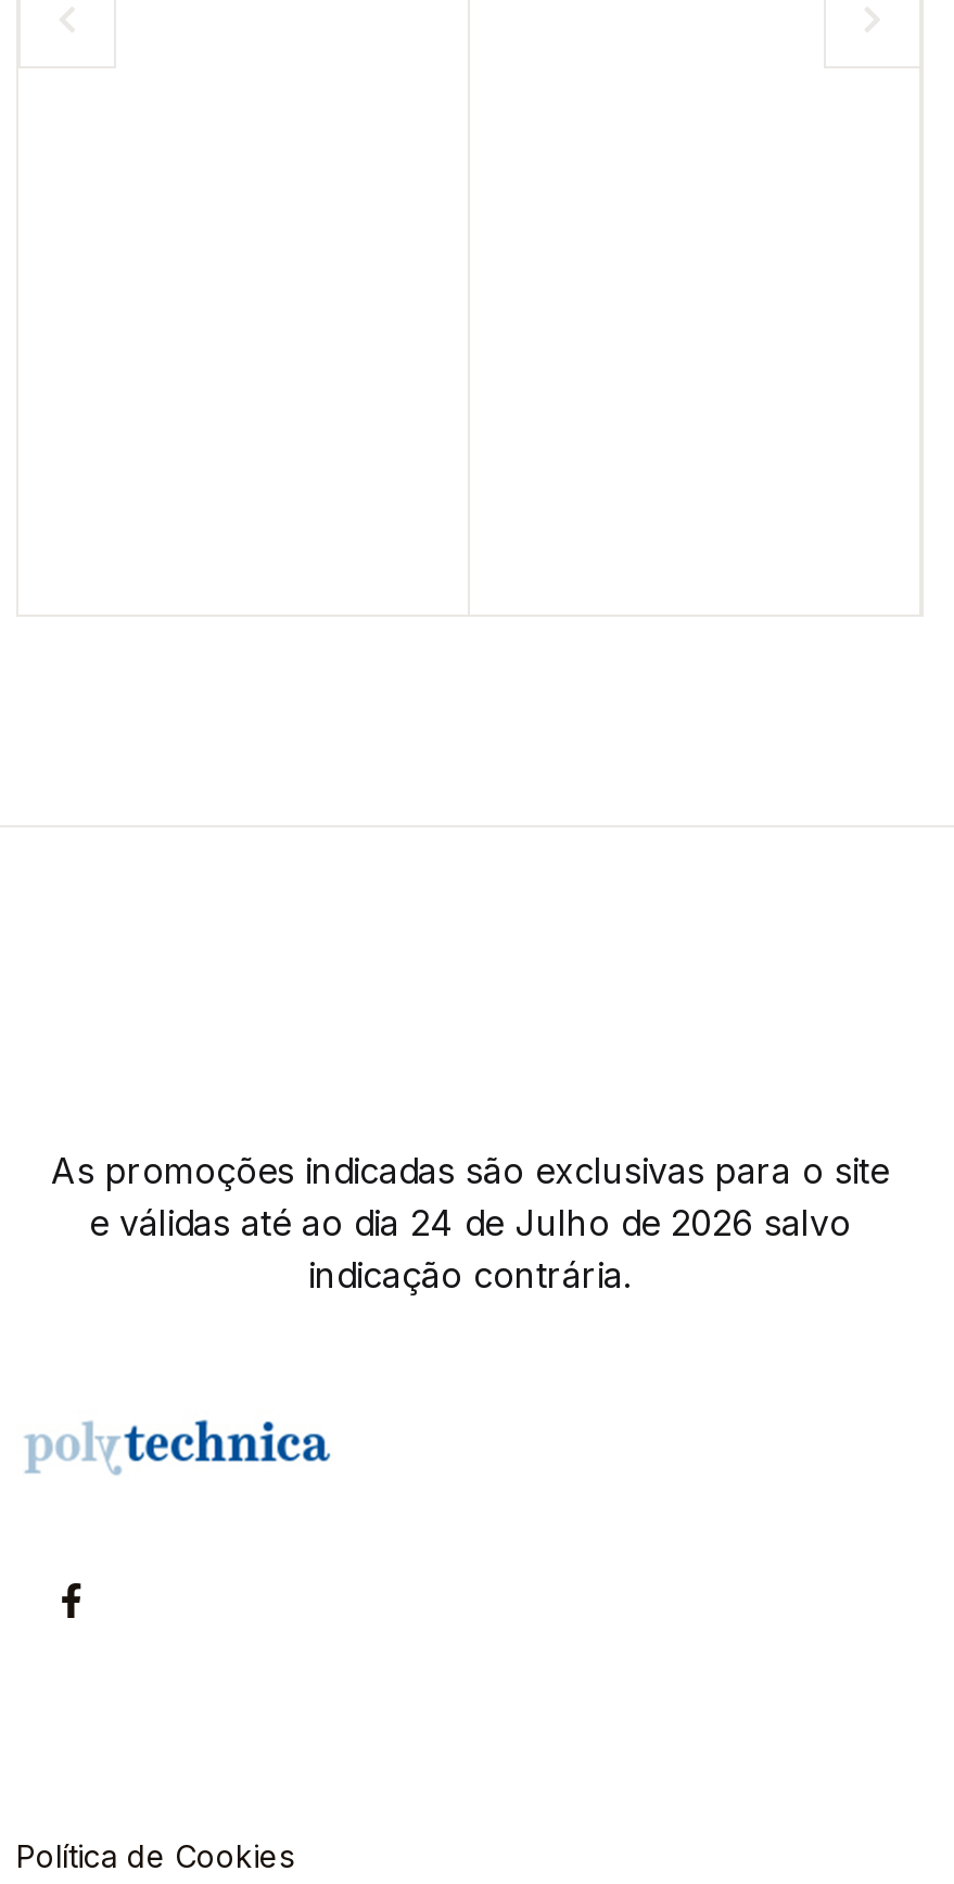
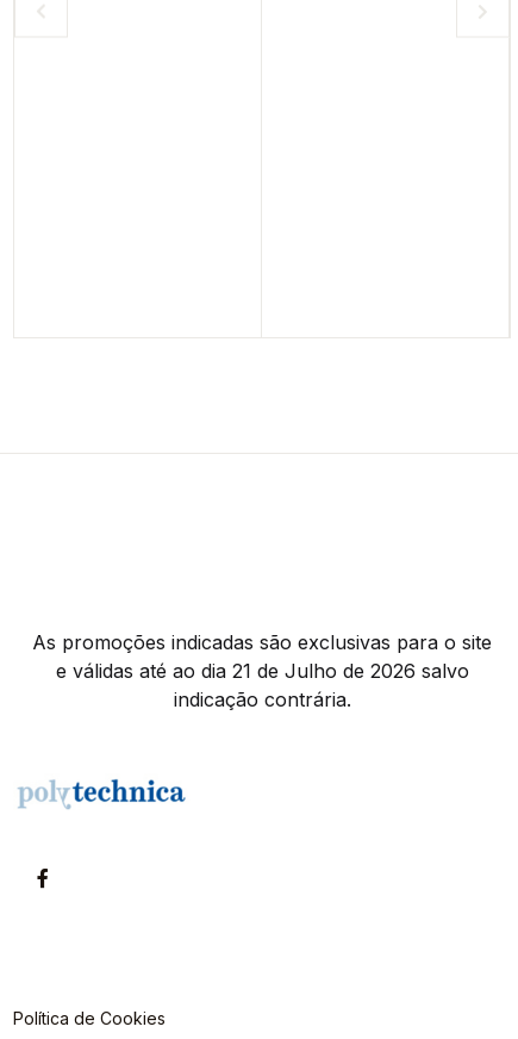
[89,1201,851,1244] e válidas até ao dia 24 de Julho de 2026 salvo -> [55,659,469,683] e válidas até ao dia 21 de Julho de 2026 salvo

